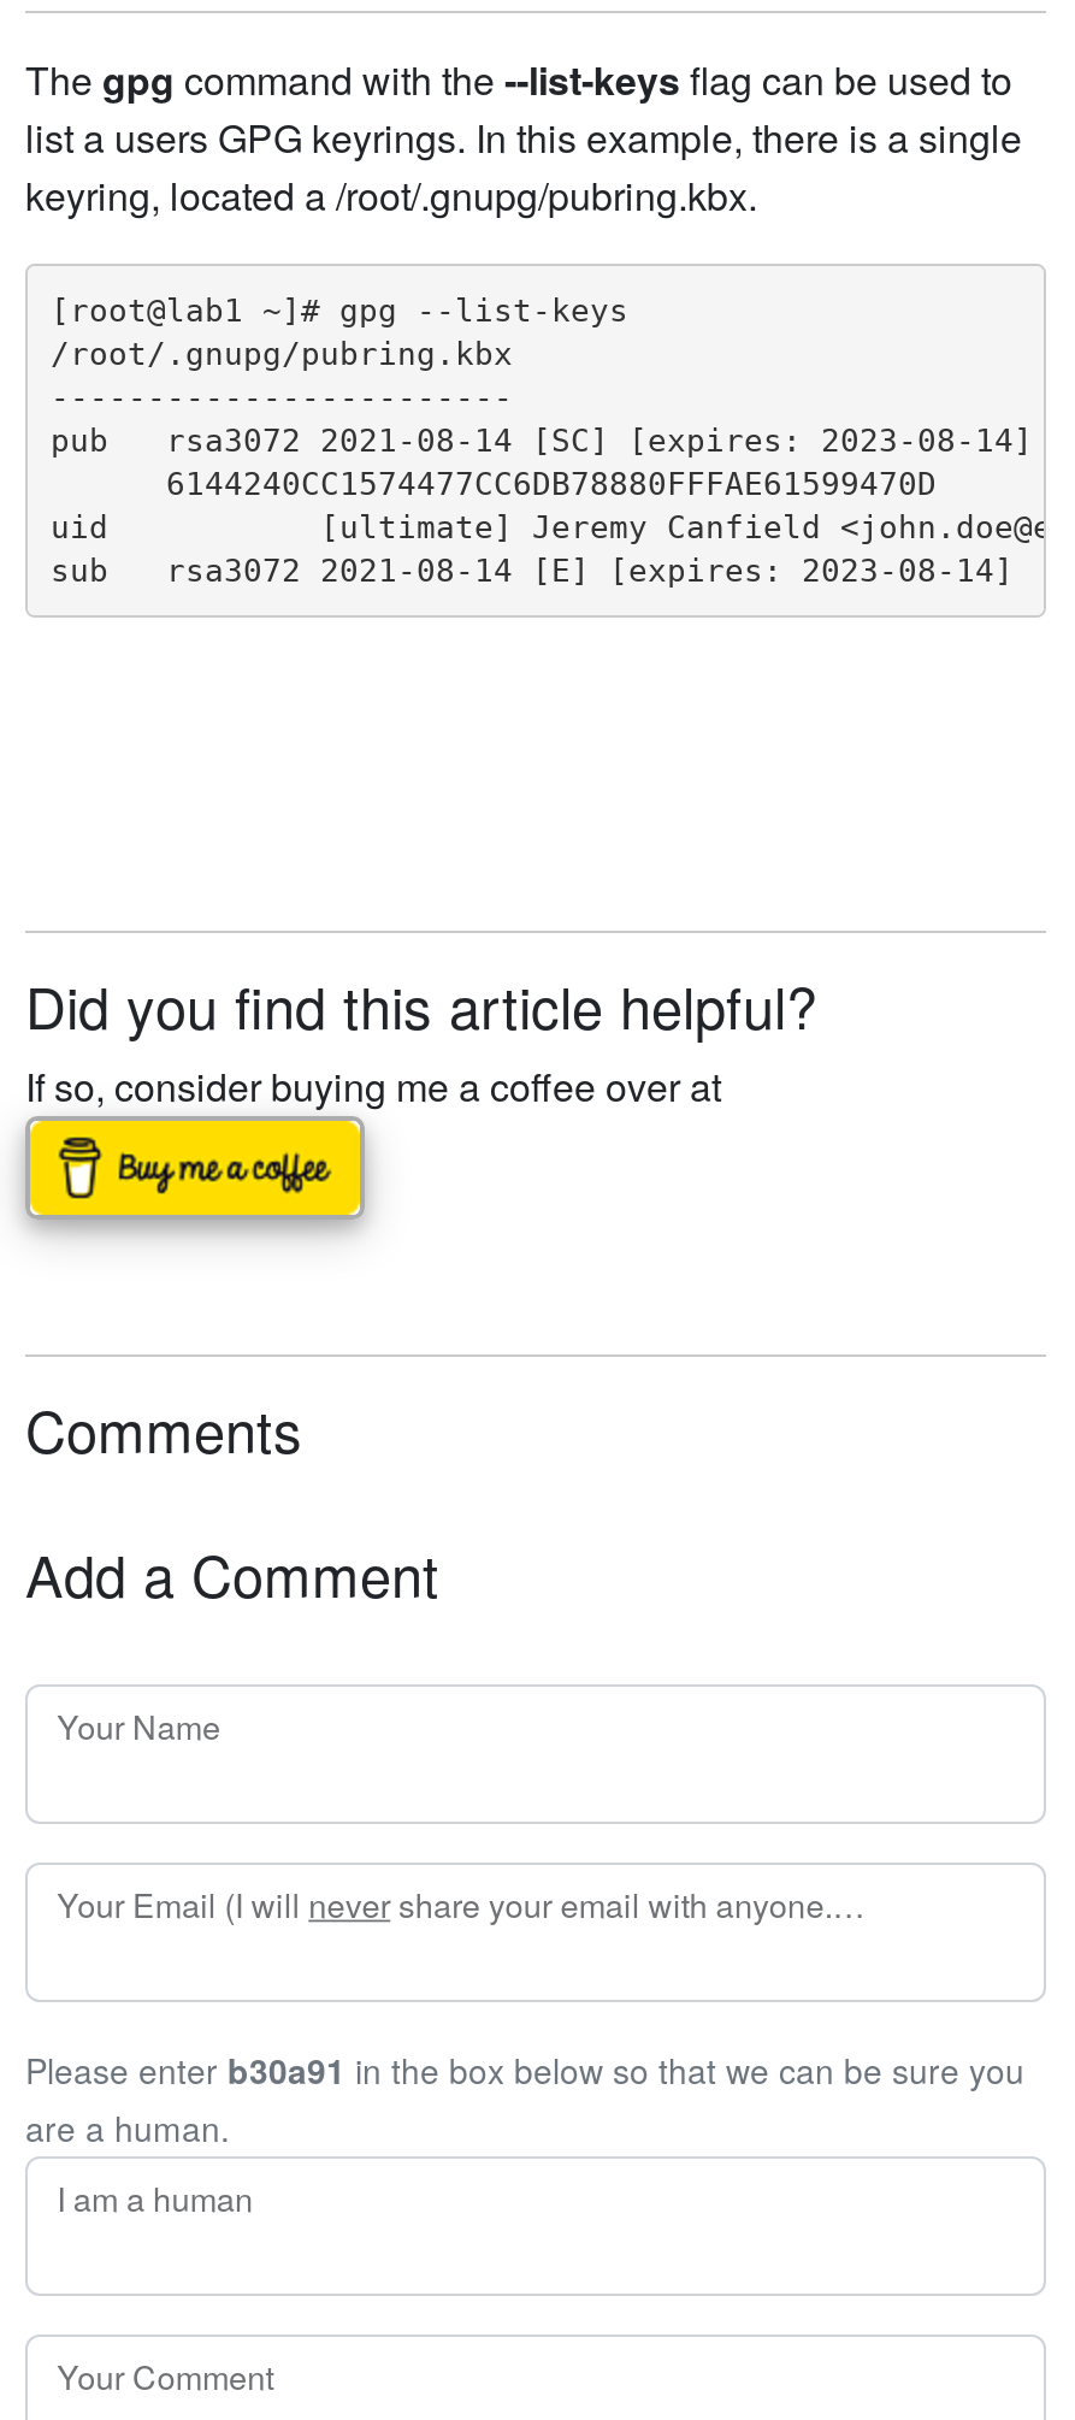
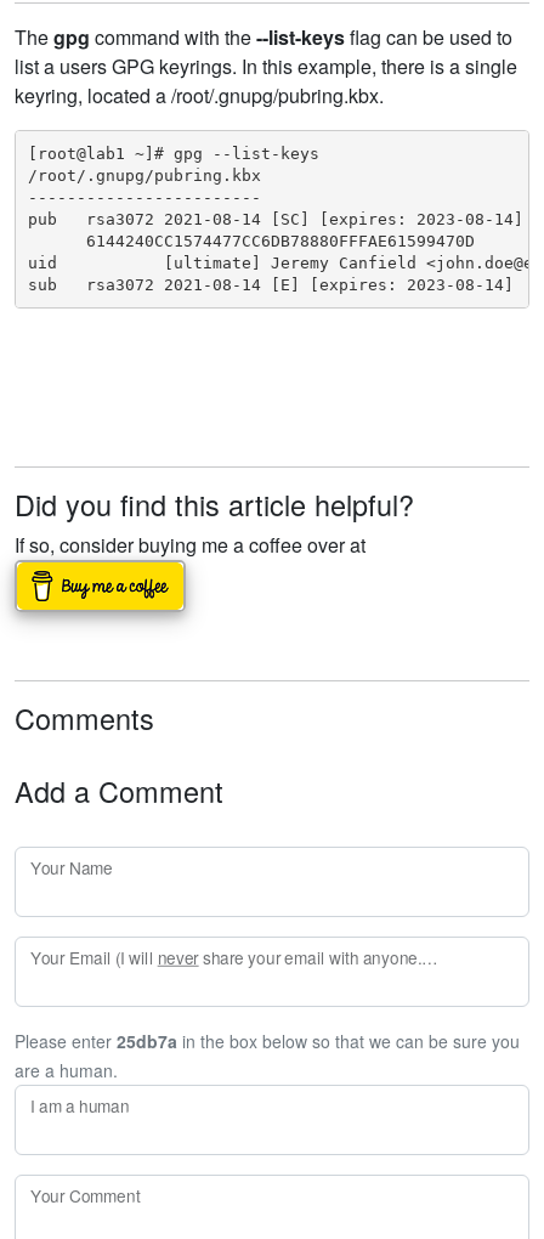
[25,2046,1024,2094] Please enter b30a91 in the box below so that we can be sure you -> [15,1029,520,1053] Please enter 25db7a in the box below so that we can be sure you

